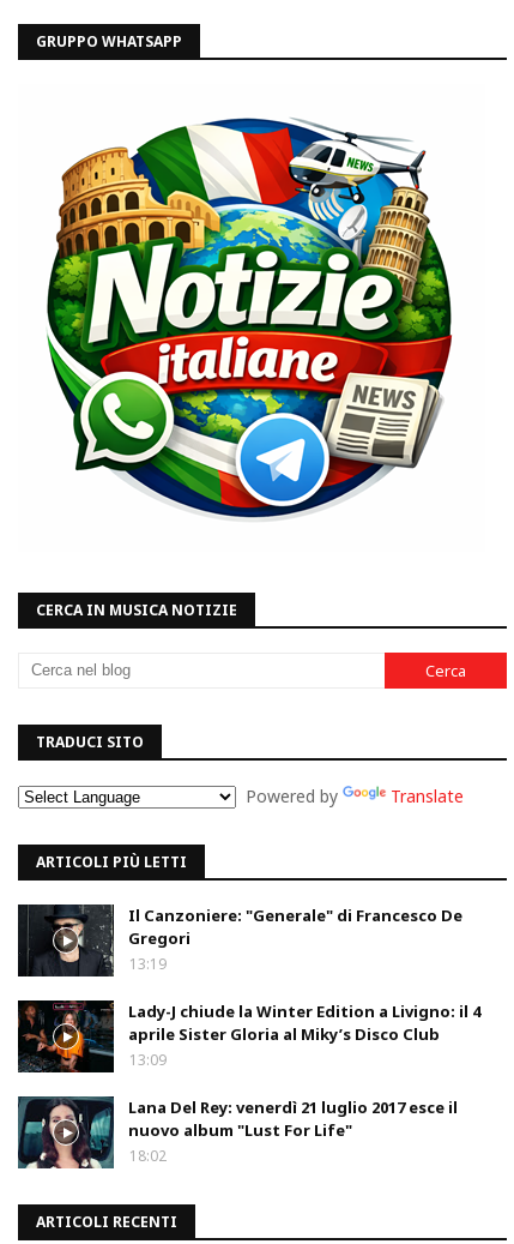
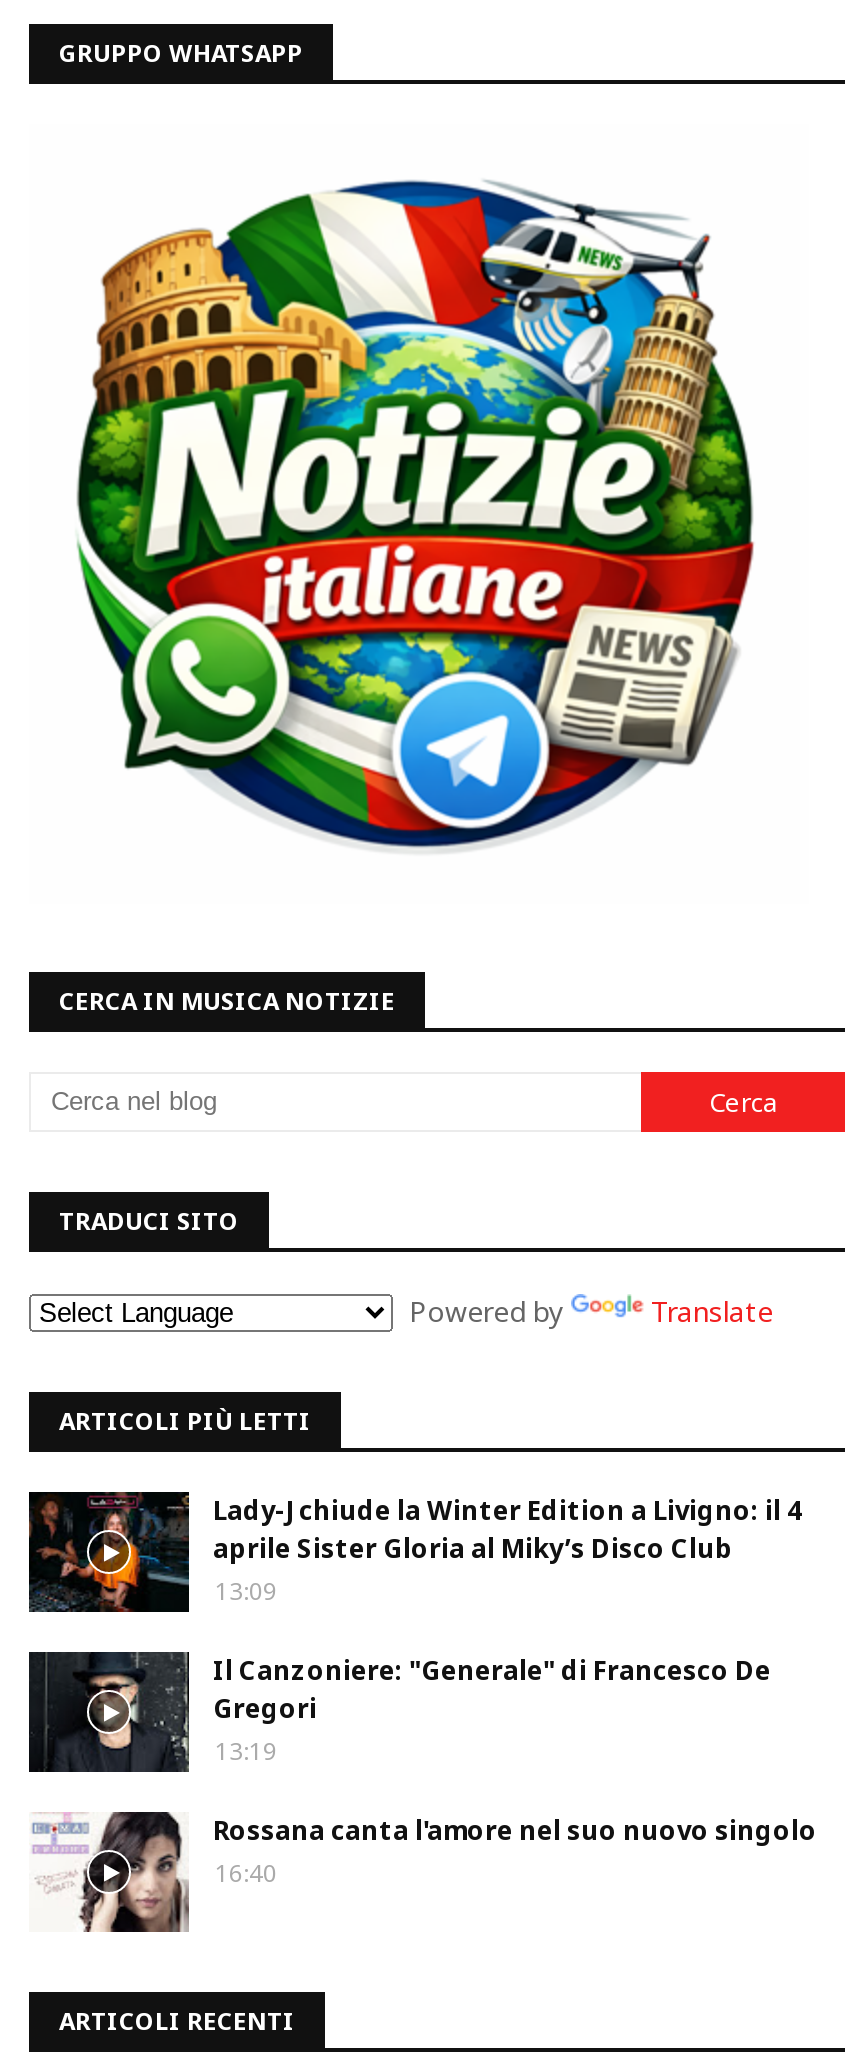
moved [19,903,462,978] -> [31,1650,771,1774]: [image] | Il Canzoniere: "Generale" di Francesco De | Gregori | 13:19
moved [18,1001,480,1072] -> [29,1492,801,1612]: [image] | Lady-J chiude la Winter Edition a Livigno: il 4 | aprile Sister Gloria al Miky’s Disco Club | 13:09
[17,1095,458,1170] [image] | Lana Del Rey: venerdì 21 luglio 2017 esce il | nuovo album "Lust For Life" | 18:02 -> [29,1812,817,1932] [image] | Rossana canta l'amore nel suo nuovo singolo | 16:40

